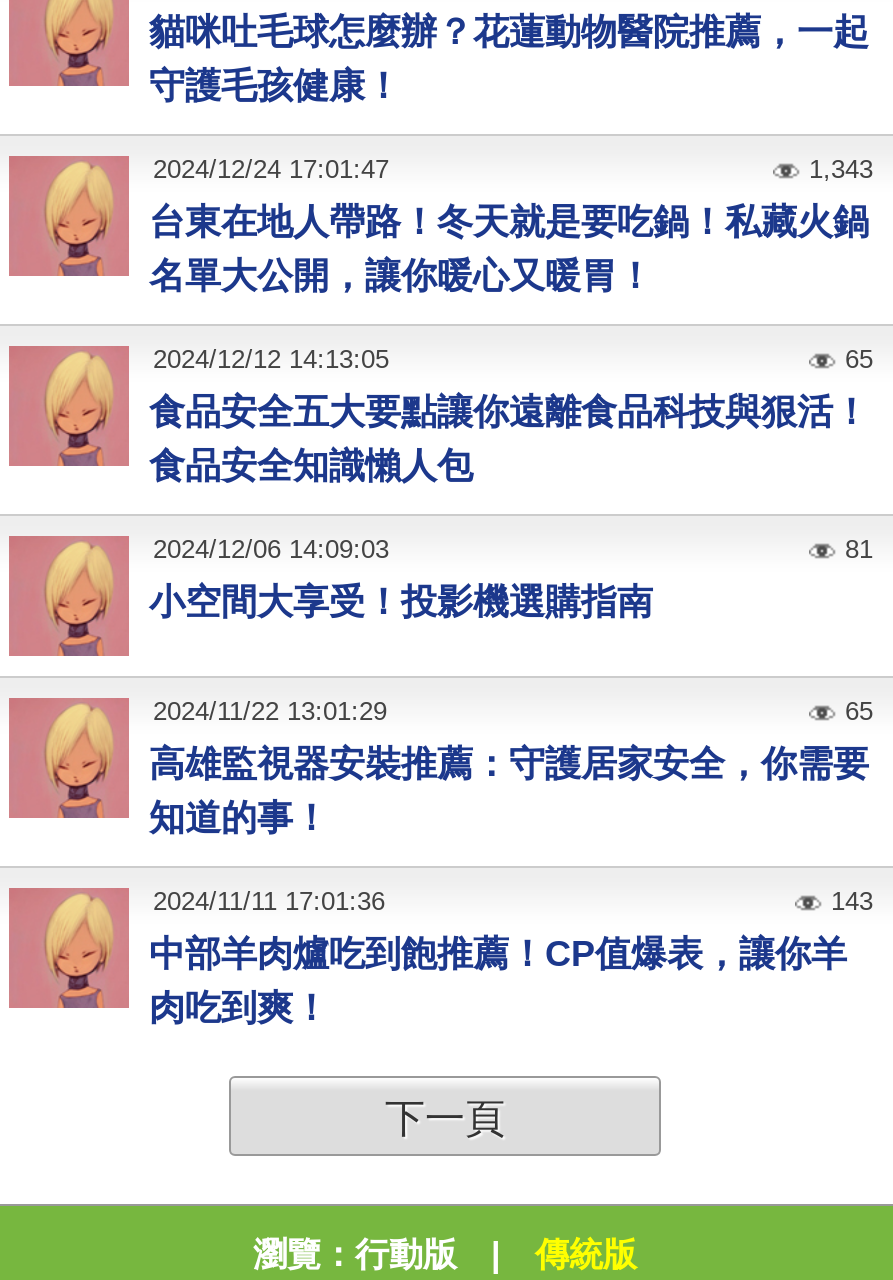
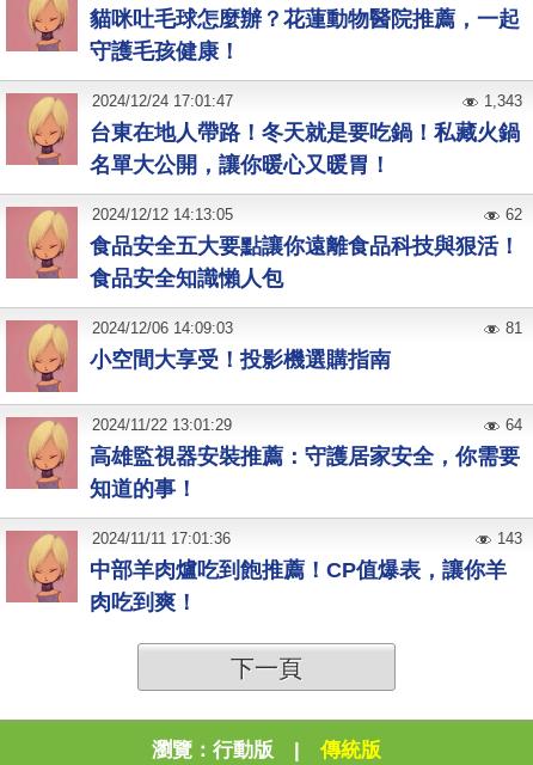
[845,344,873,374] 65 -> [506,206,522,224] 62
[845,696,873,726] 65 -> [506,416,522,434] 64

